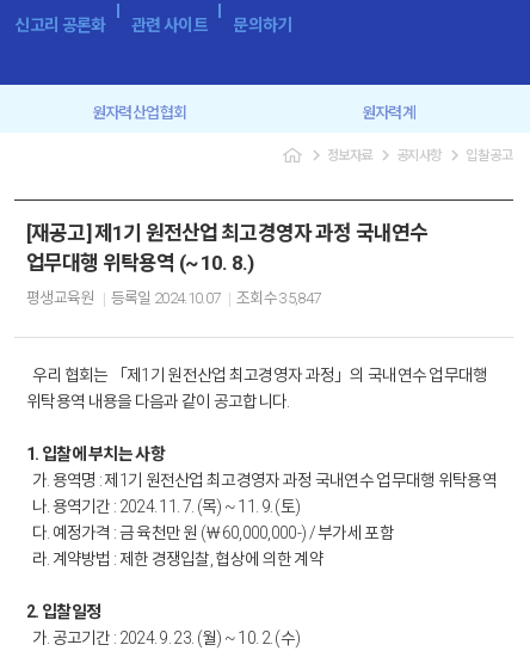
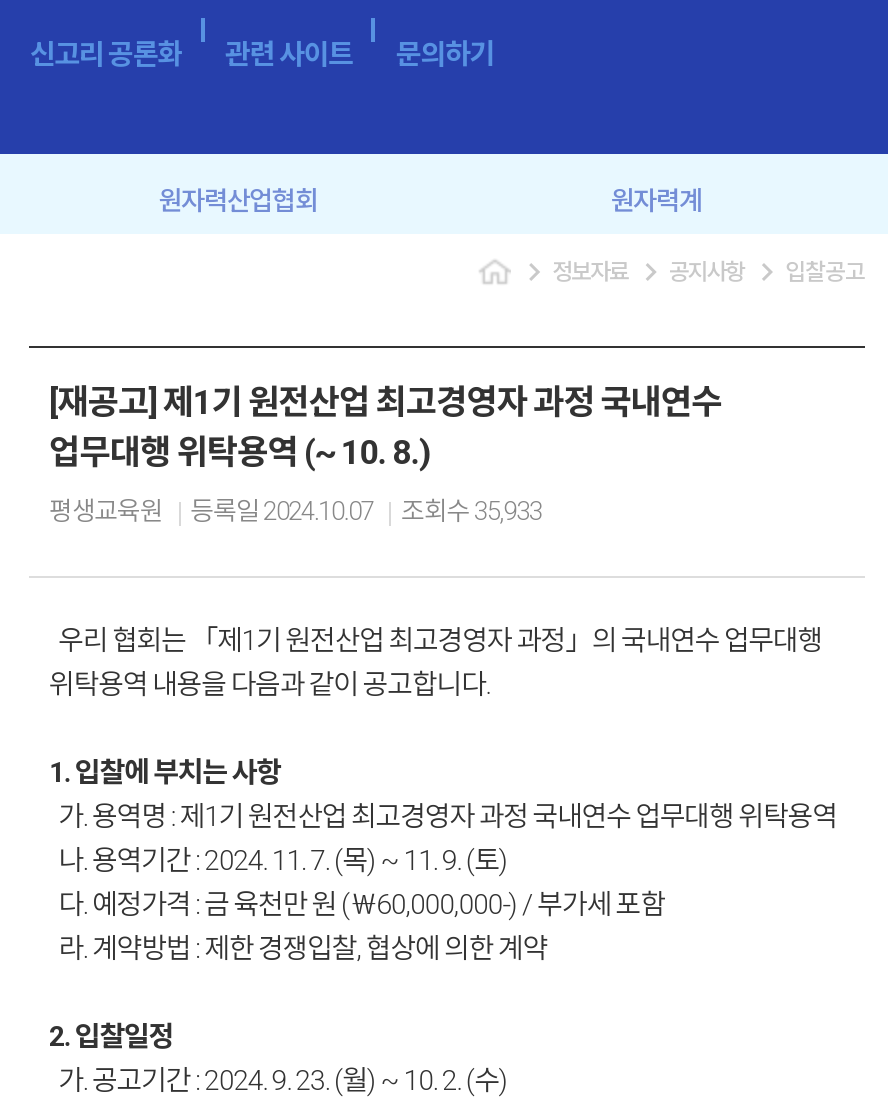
[26,289,320,307] 평생교육원 등록일 2024.10.07 조회수 35,847 -> [49,496,542,526] 평생교육원 등록일 2024.10.07 조회수 35,933

